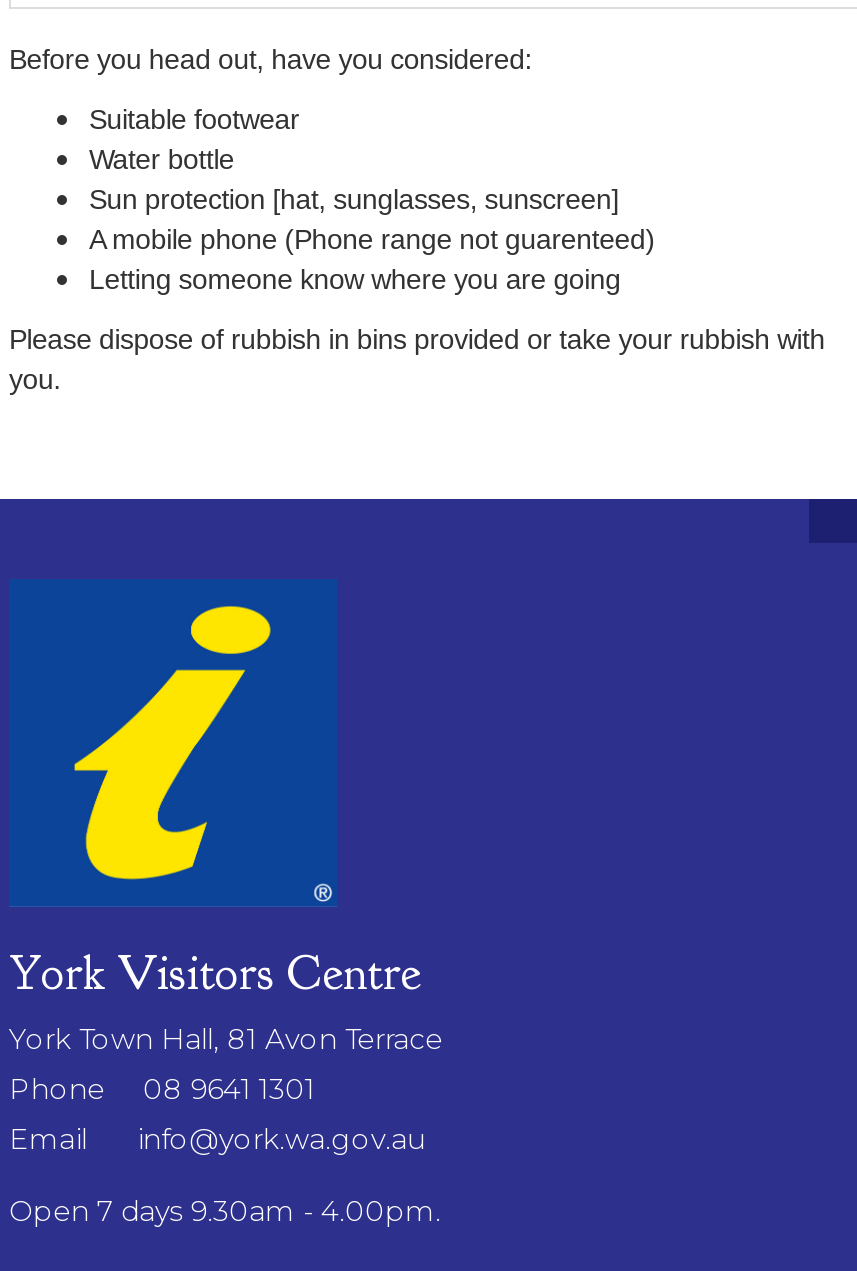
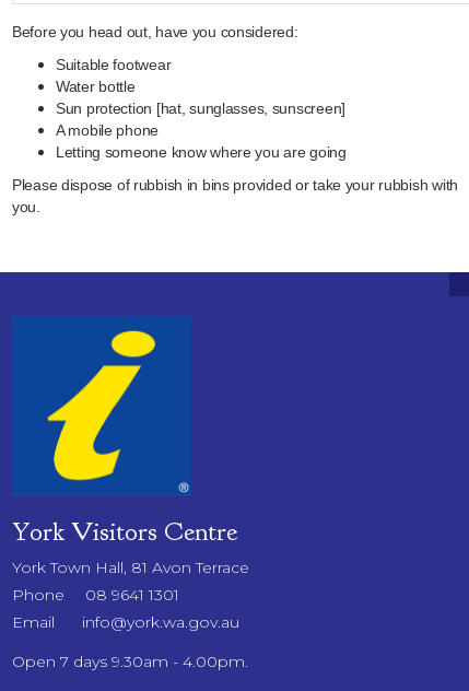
[89,223,655,255] A mobile phone (Phone range not guarenteed) -> [56,121,159,139] A mobile phone

